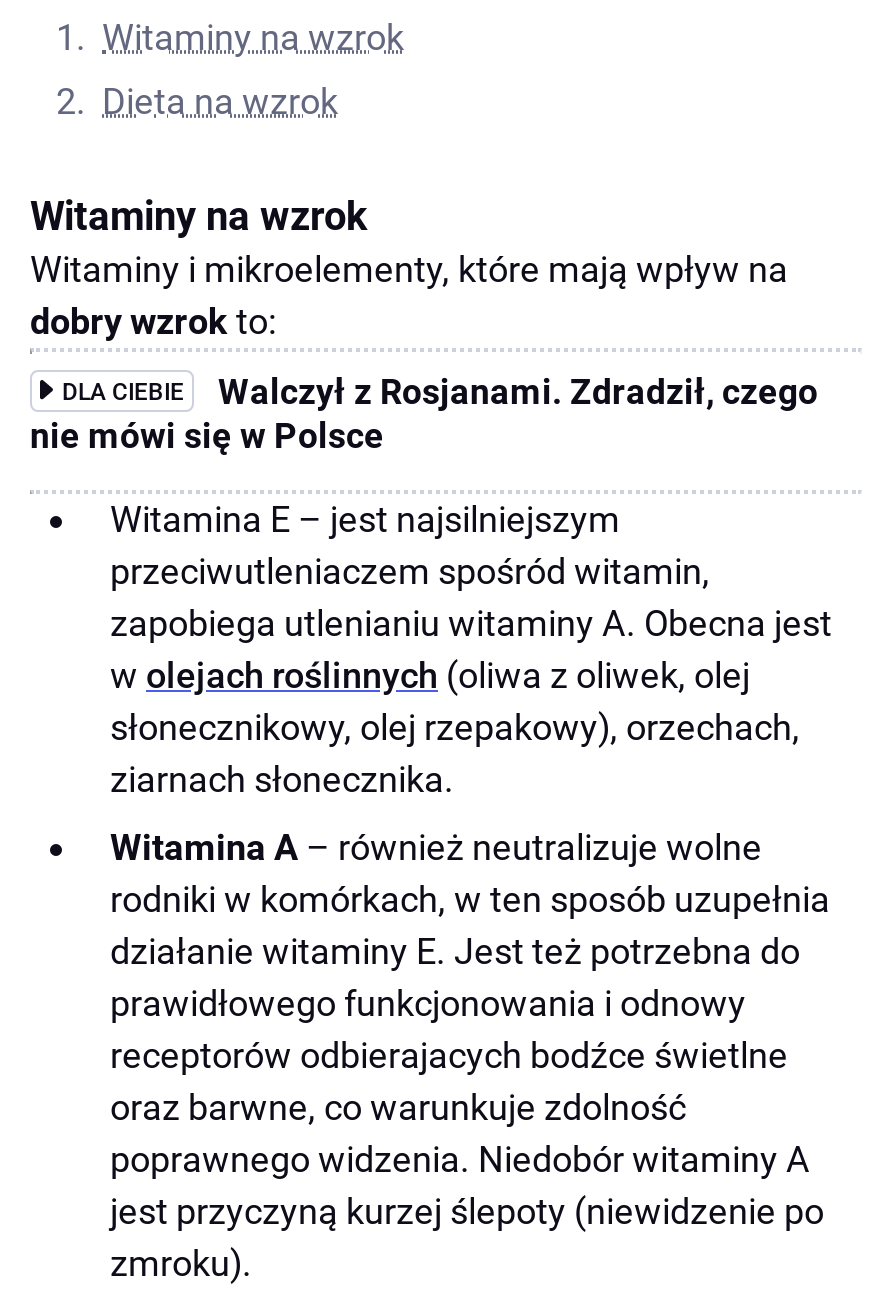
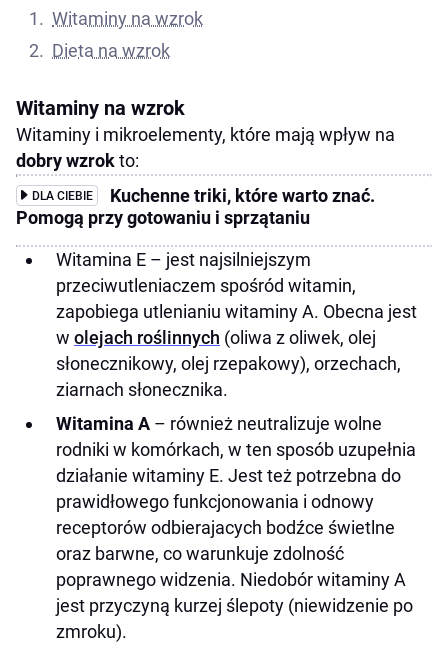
[30,371,818,455] Walczył z Rosjanami. Zdradził, czego | nie mówi się w Polsce -> [16,185,375,227] Kuchenne triki, które warto znać. | Pomogą przy gotowaniu i sprzątaniu

